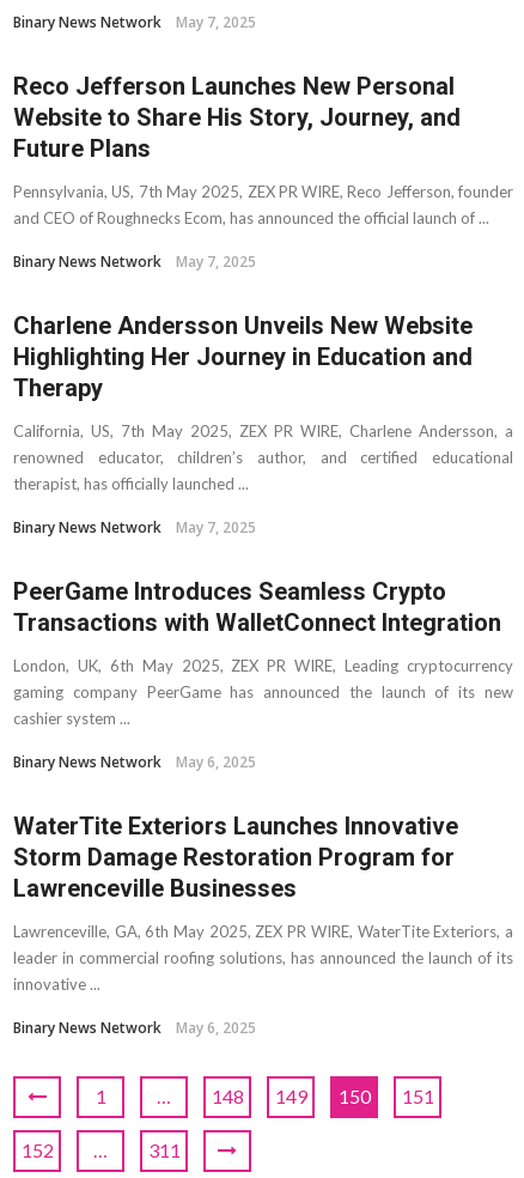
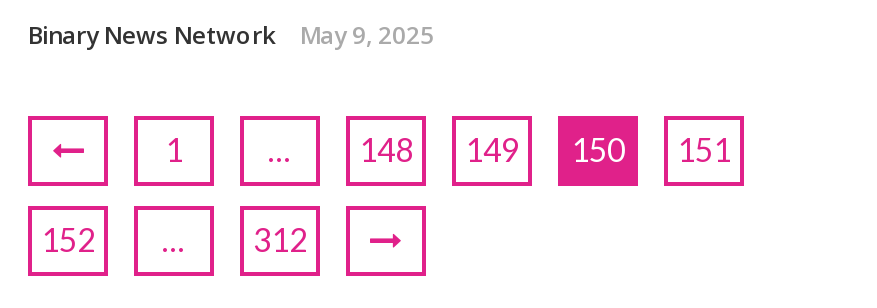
[13,12,513,1038] May 7, 2025 | Reco Jefferson Launches New Personal | Website to Share His Story, Journey, and | Future Plans | Pennsylvania, US, 7th May 2025, ZEX PR WIRE, Reco Jefferson, founder | and CEO of Roughnecks Ecom, has announced the official launch of ... | Binary News Network | May 7, 2025 | Charlene Andersson Unveils New Website | Highlighting Her Journey in Education and | Therapy | California, US, 7th May 2025, ZEX PR WIRE, Charlene Andersson, a | renowned educator, children’s author, and certified educational | therapist, has officially launched ... | Binary News Network | May 7, 2025 | PeerGame Introduces Seamless Crypto | Transactions with WalletConnect Integration | London, UK, 6th May 2025, ZEX PR WIRE, Leading cryptocurrency | gaming company PeerGame has announced the launch of its new | cashier system ... | Binary News Network | May 6, 2025 | WaterTite Exteriors Launches Innovative | Storm Damage Restoration Program for | Lawrenceville Businesses | Lawrenceville, GA, 6th May 2025, ZEX PR WIRE, WaterTite Exteriors, a | leader in commercial roofing solutions, has announced the launch of its | innovative ... | Binary News Network | May 6, 2025 -> [300,18,434,52] May 9, 2025
[148,1138,180,1161] 311 -> [253,220,307,258] 312

